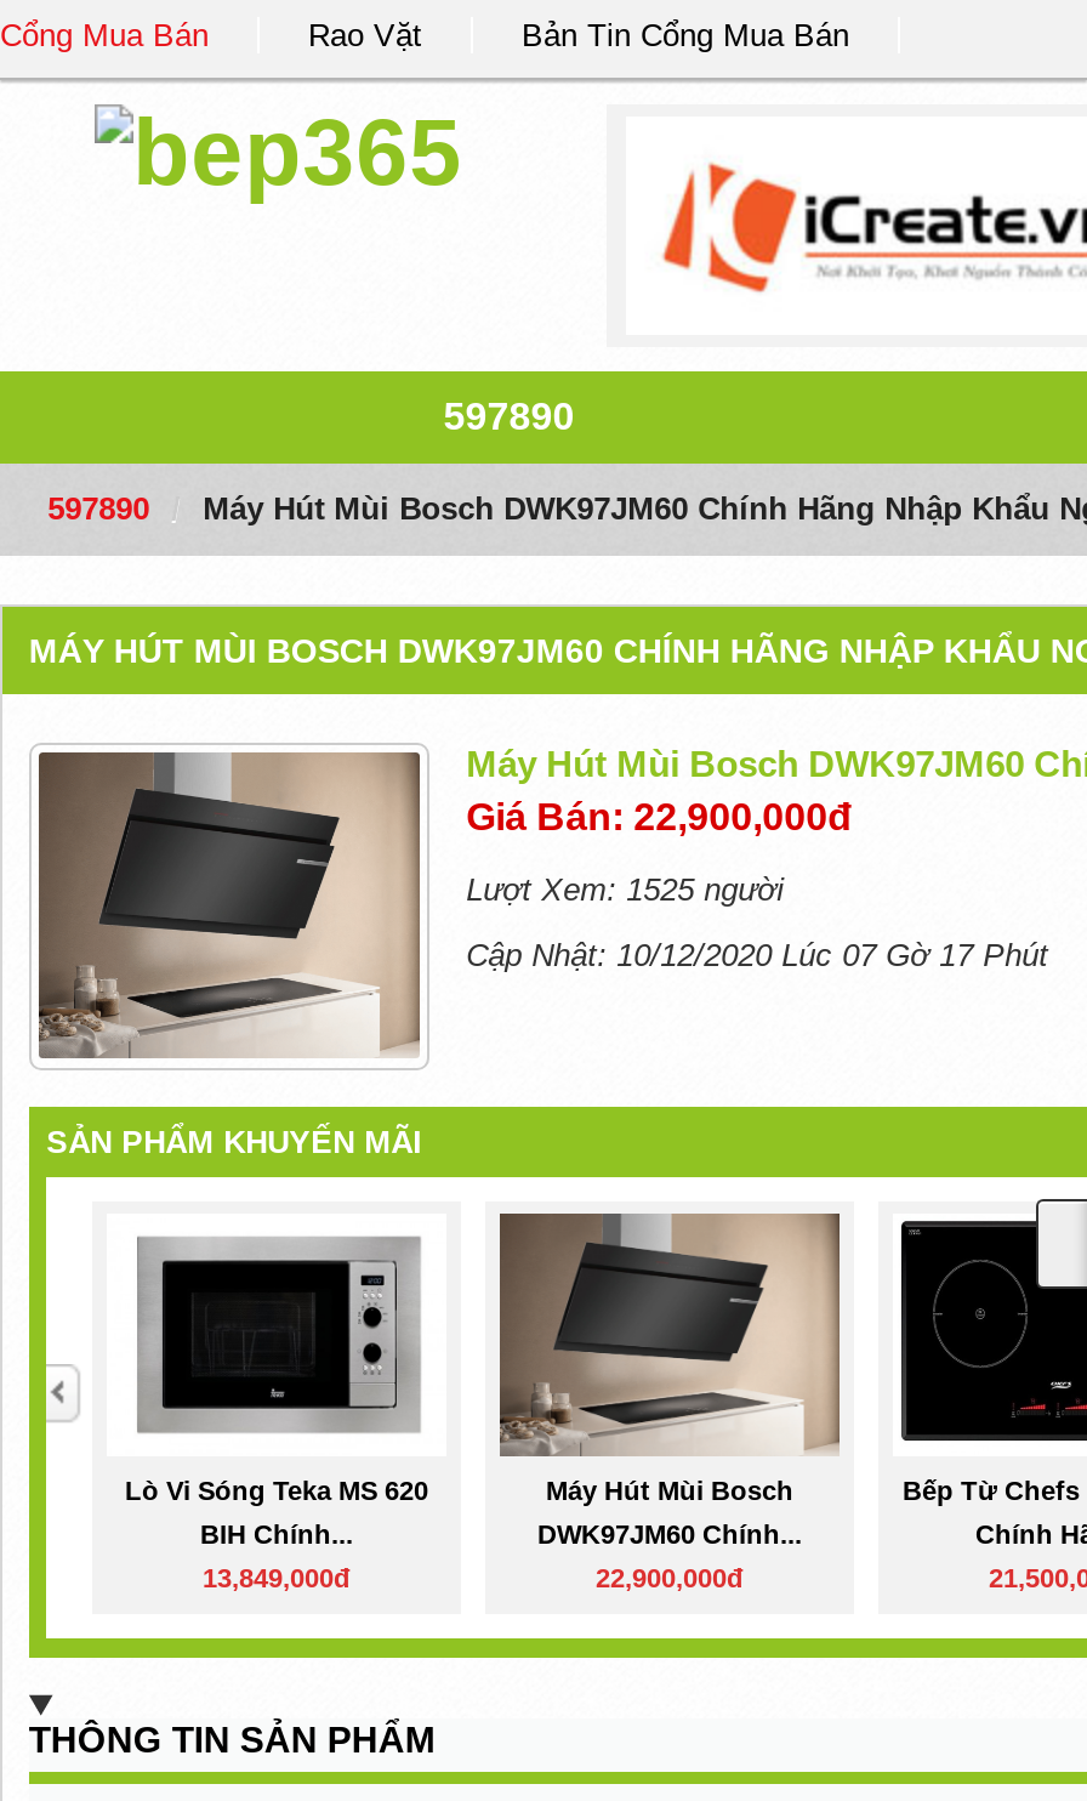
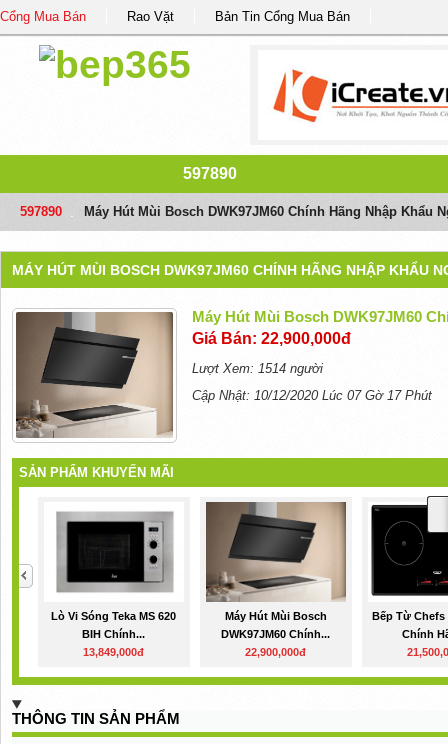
[466,871,784,908] Lượt Xem: 1525 người -> [192,361,323,376] Lượt Xem: 1514 người

